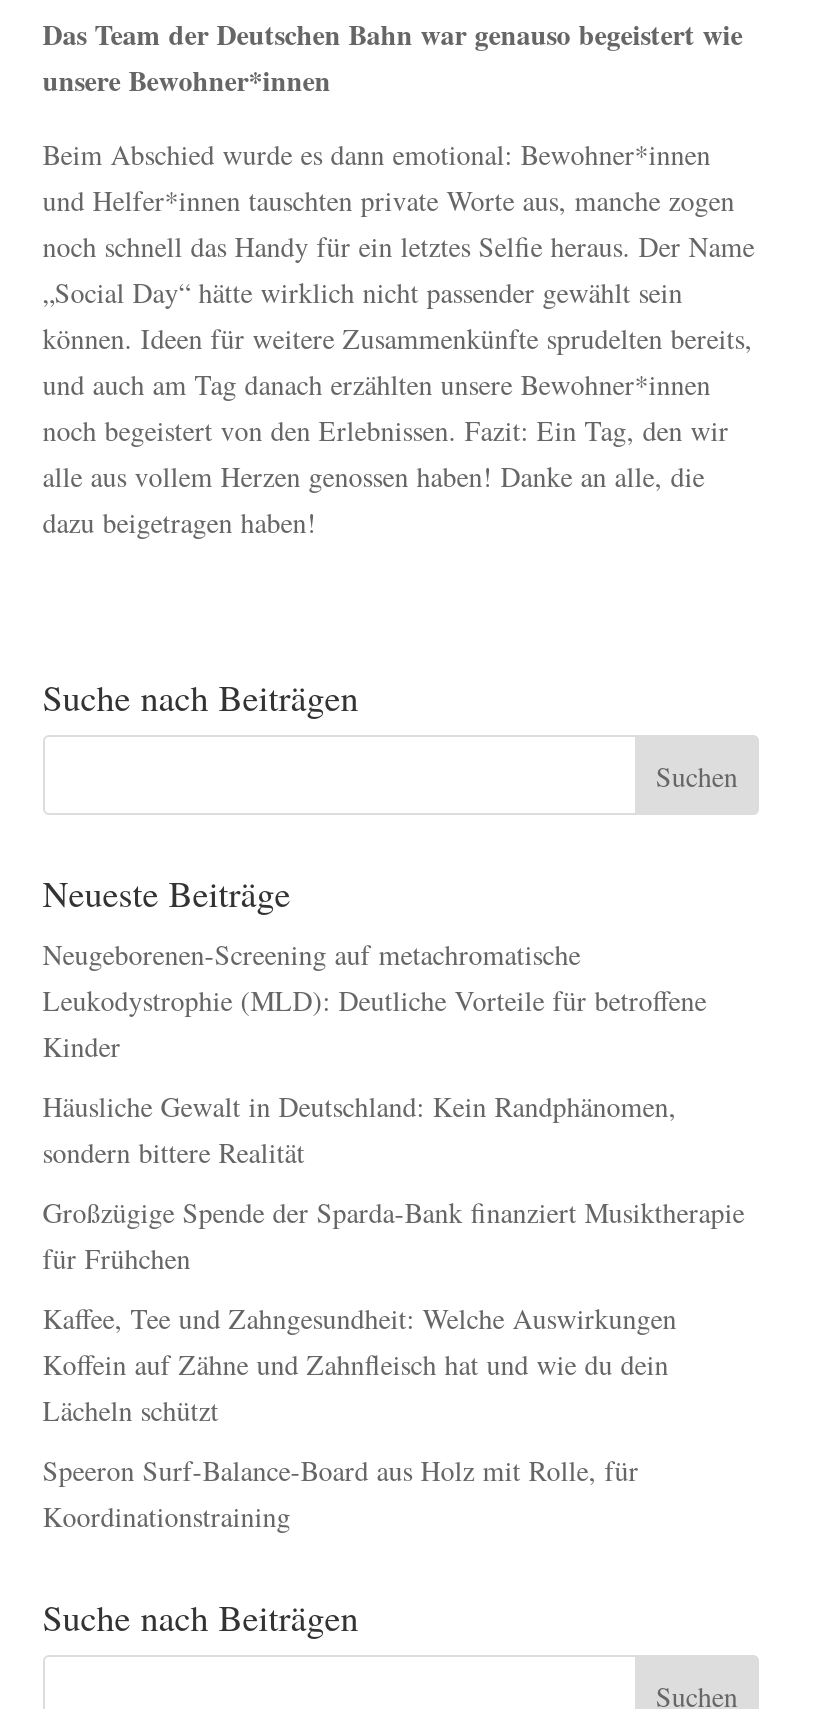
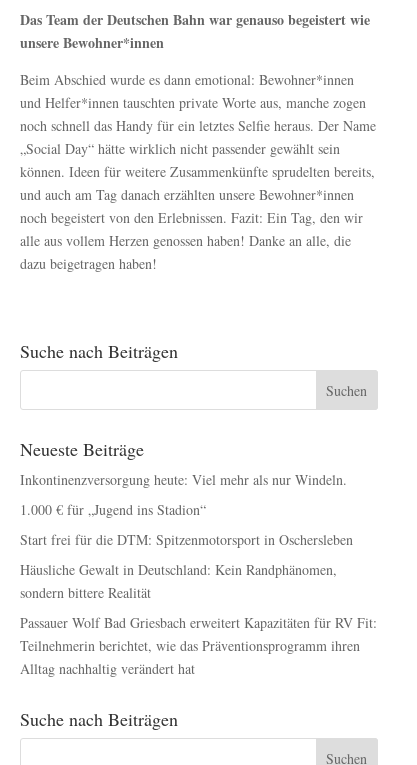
[43,936,707,1066] Neugeborenen-Screening auf metachromatische | Leukodystrophie (MLD): Deutliche Vorteile für betroffene | Kinder -> [20,470,353,549] Inkontinenzversorgung heute: Viel mehr als nur Windeln. | 1.000 € für „Jugend ins Stadion“ | Start frei für die DTM: Spitzenmotorsport in Oschersleben
[43,1194,745,1536] Großzügige Spende der Sparda-Bank finanziert Musiktherapie | für Frühchen | Kaffee, Tee und Zahngesundheit: Welche Auswirkungen | Koffein auf Zähne und Zahnfleisch hat und wie du dein | Lächeln schützt | Speeron Surf-Balance-Board aus Holz mit Rolle, für | Koordinationstraining -> [20,613,377,678] Passauer Wolf Bad Griesbach erweitert Kapazitäten für RV Fit: | Teilnehmerin berichtet, wie das Präventionsprogramm ihren | Alltag nachhaltig verändert hat

